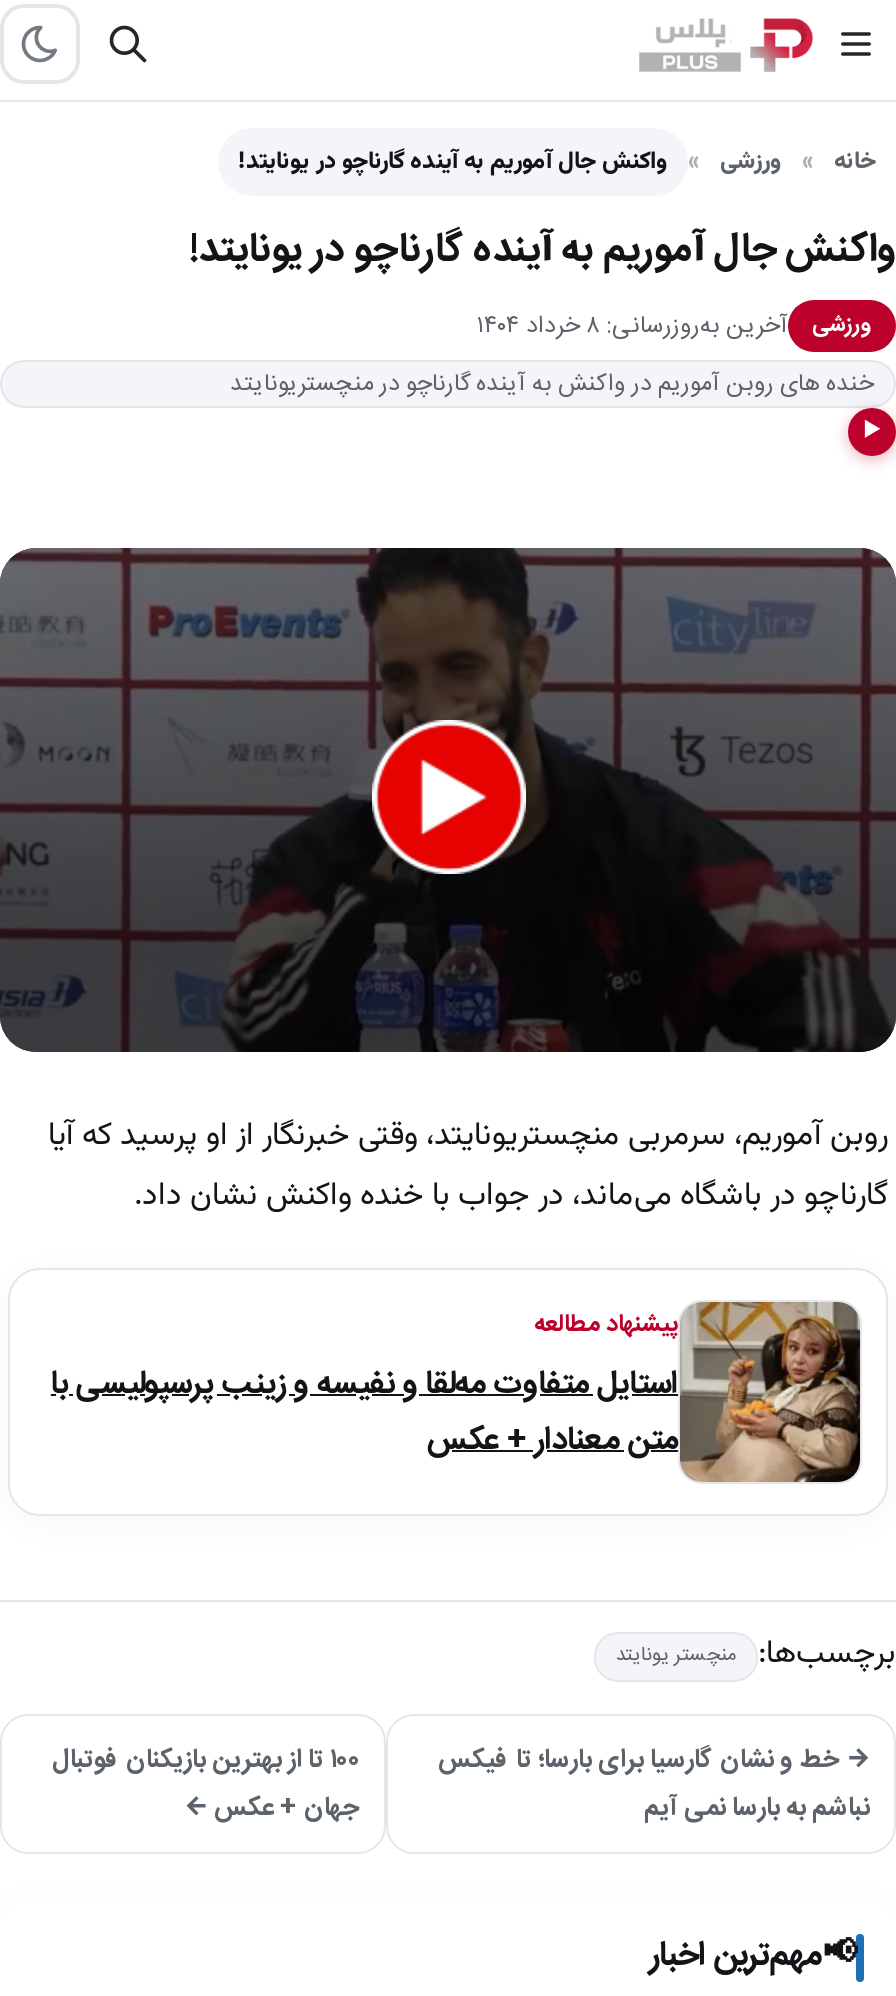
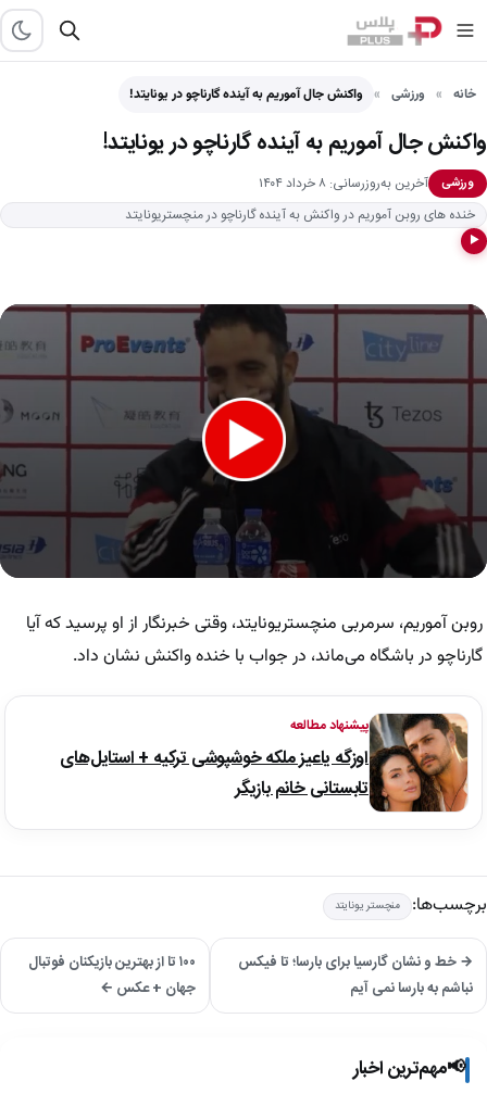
[51,1300,862,1484] [image] | استایل متفاوت مه‌لقا و نفیسه و زینب پرسپولیسی با | متن معنادار + عکس -> [60,713,469,813] [image] | اوزگه یاعیز ملکه خوشپوشی ترکیه + استایل‌های | تابستانی خانم بازیگر

